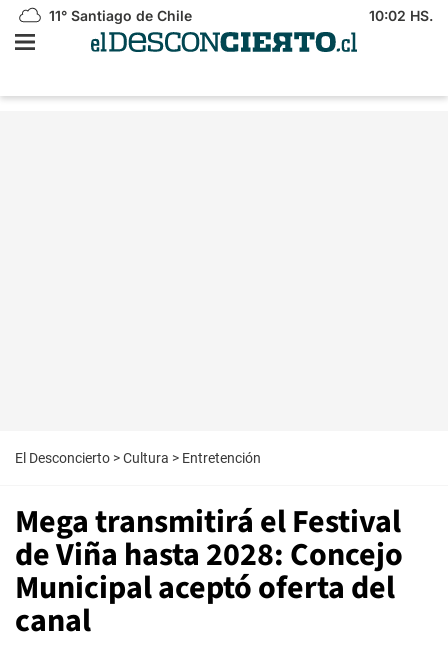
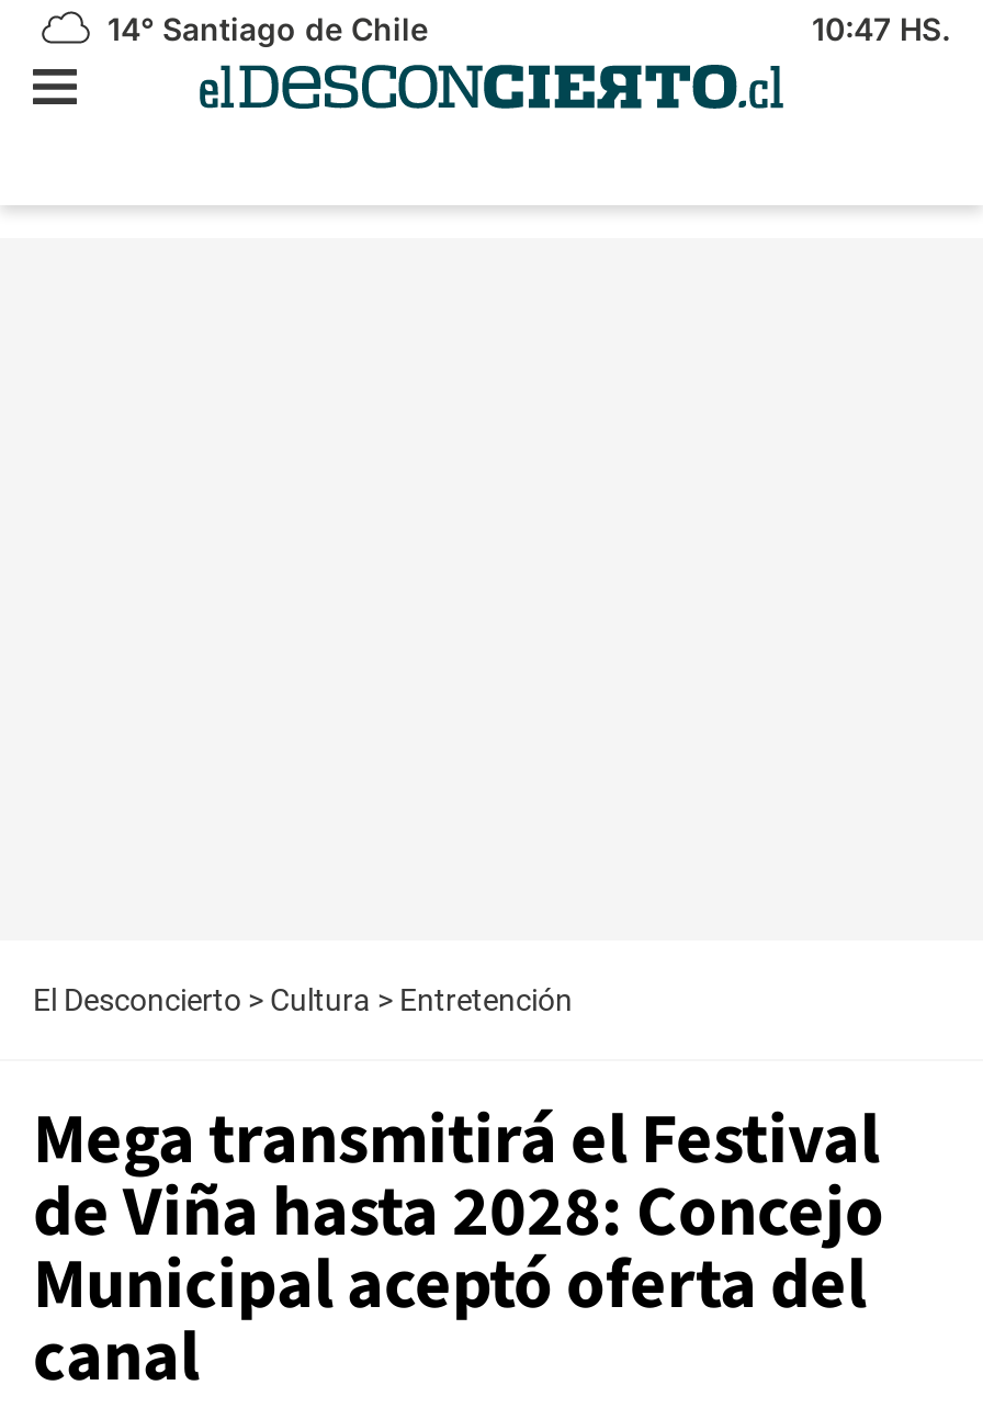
[45,7,192,24] 11° Santiago de Chile -> [99,10,428,47] 14° Santiago de Chile
[369,7,433,24] 10:02 HS. -> [812,10,950,47] 10:47 HS.

